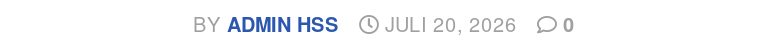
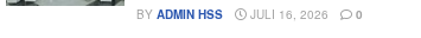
[193,9,575,37] BY ADMIN HSS JULI 20, 2026 0 -> [136,6,363,23] BY ADMIN HSS JULI 16, 2026 0

